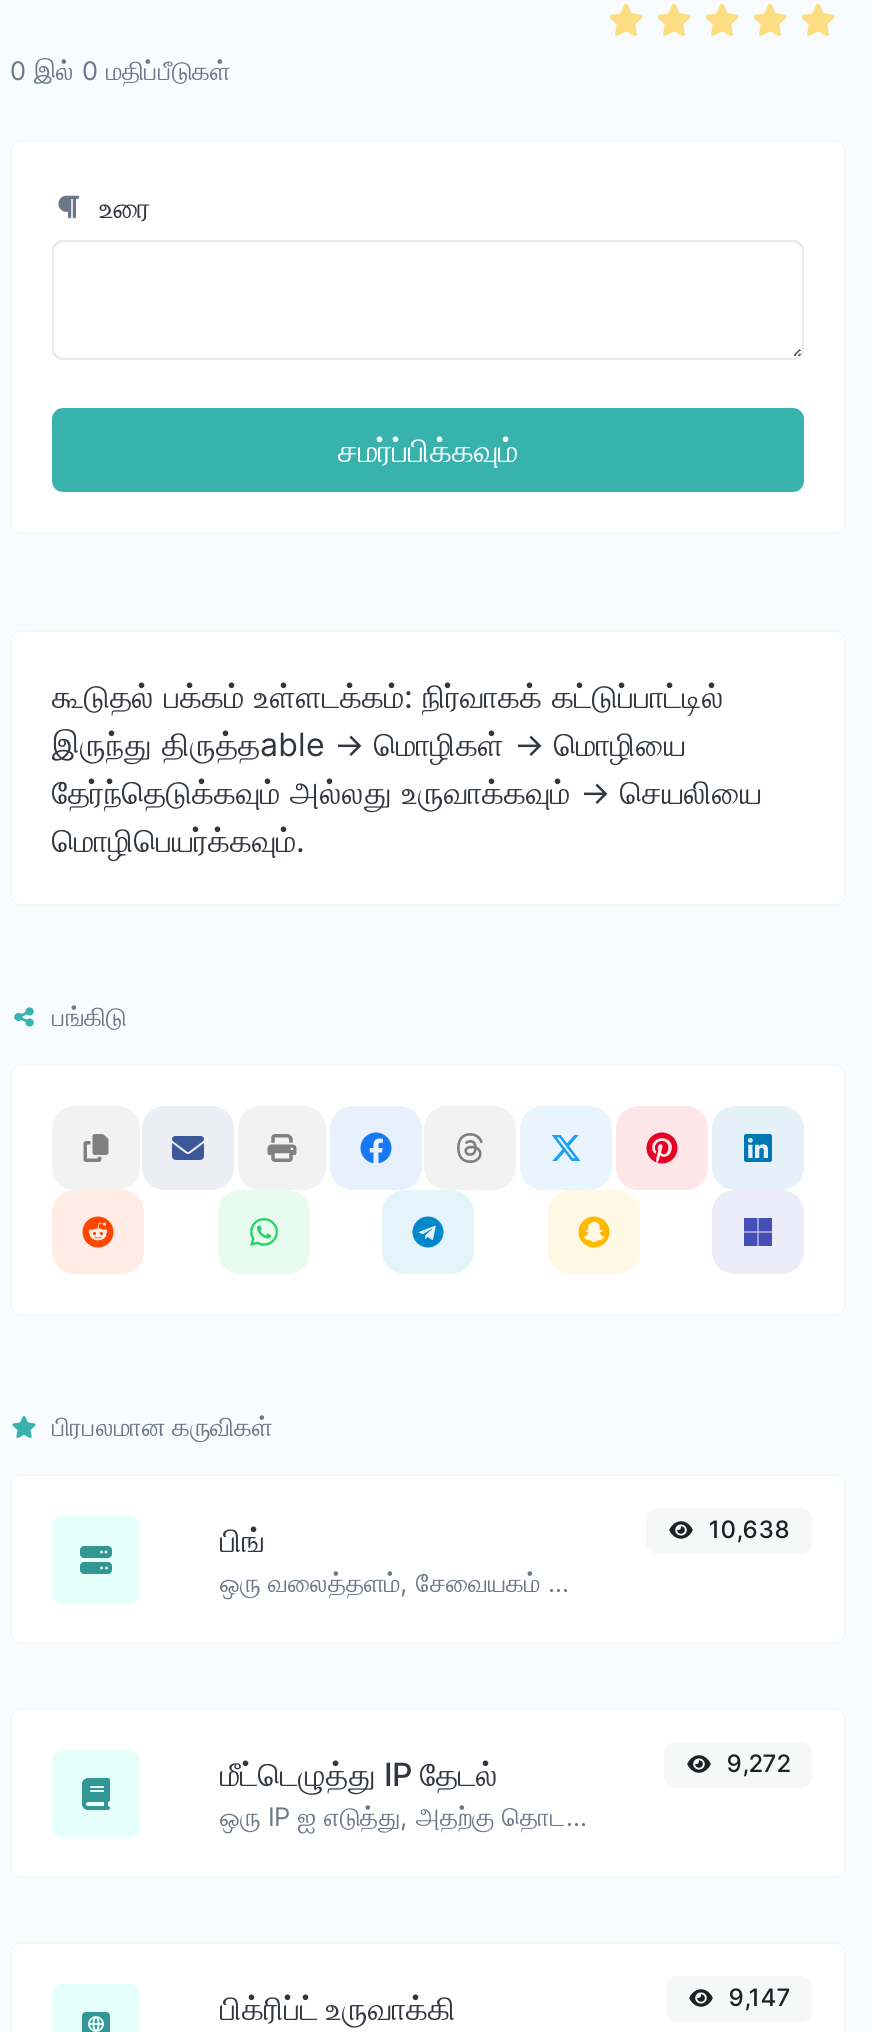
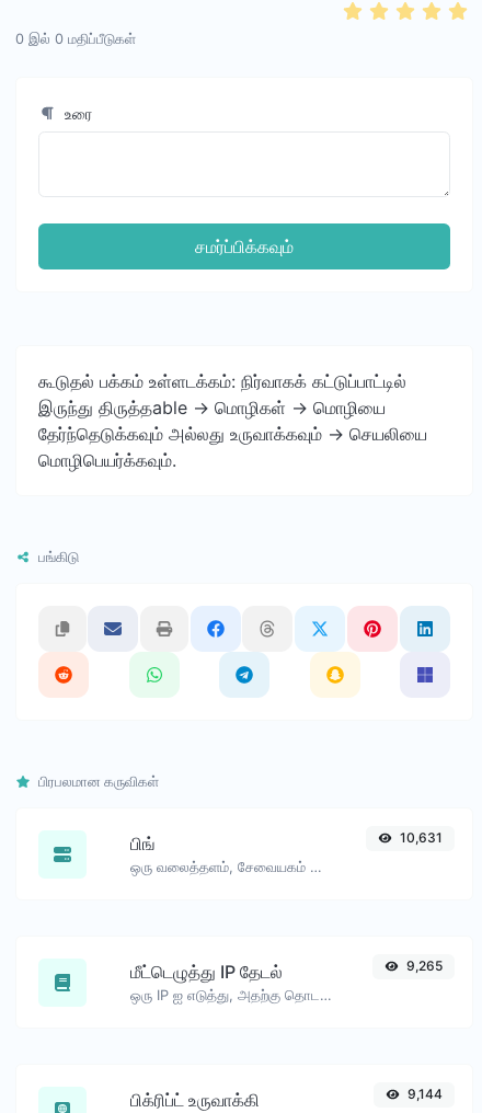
[702,1515,790,1545] 10,638 -> [397,830,443,846] 10,631
[720,1749,790,1779] 9,272 -> [403,958,443,974] 9,265
[722,1983,790,2013] 9,147 -> [404,1086,443,1102] 9,144

